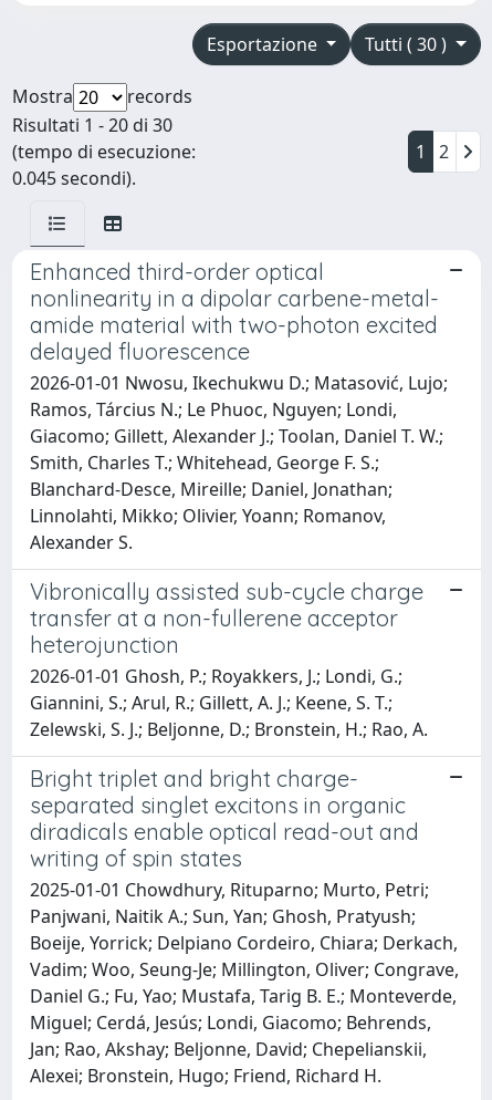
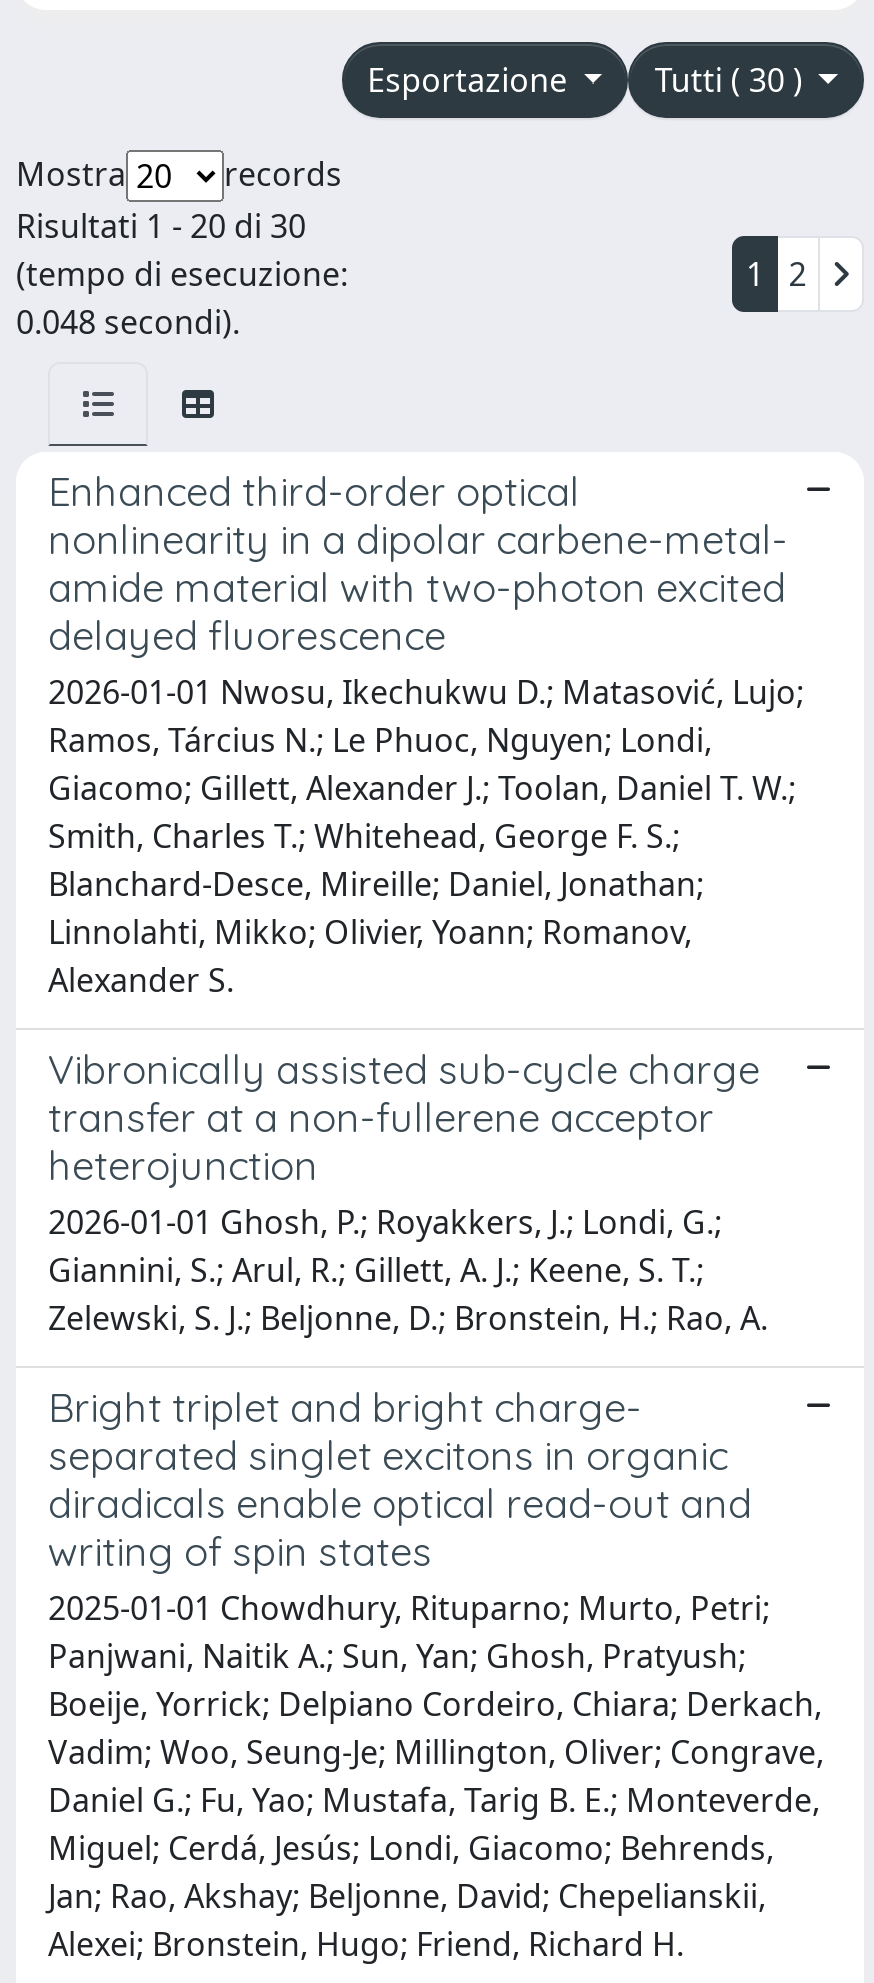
[12,166,136,190] 0.045 secondi). -> [16,300,240,344] 0.048 secondi).

